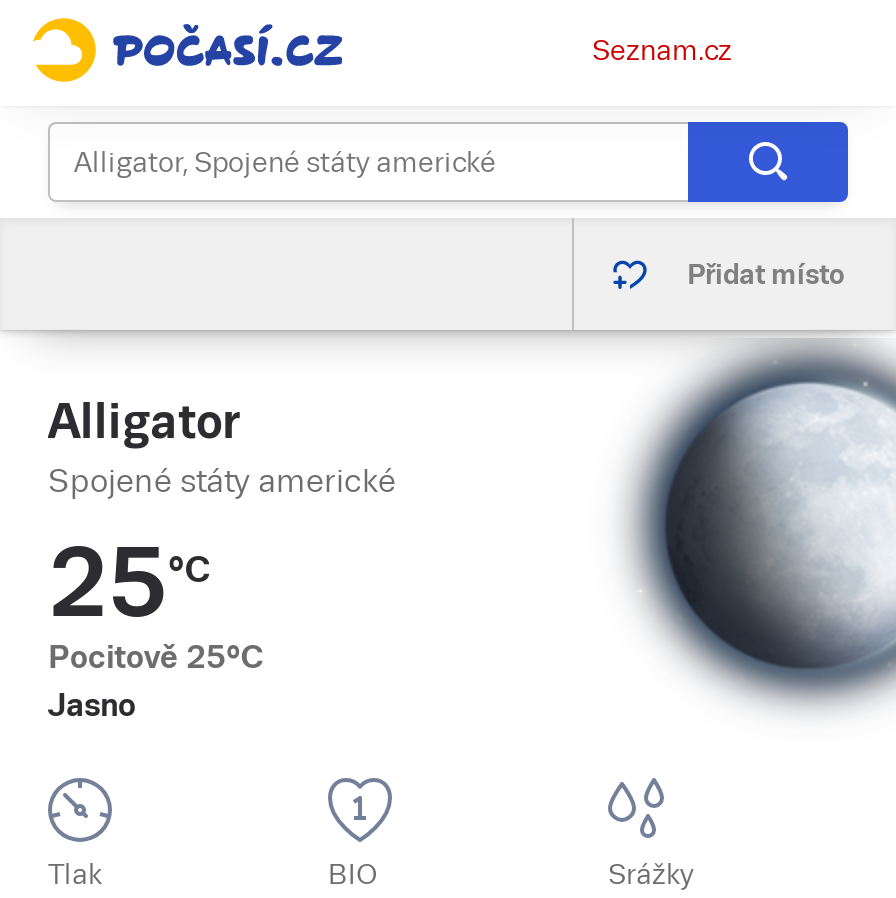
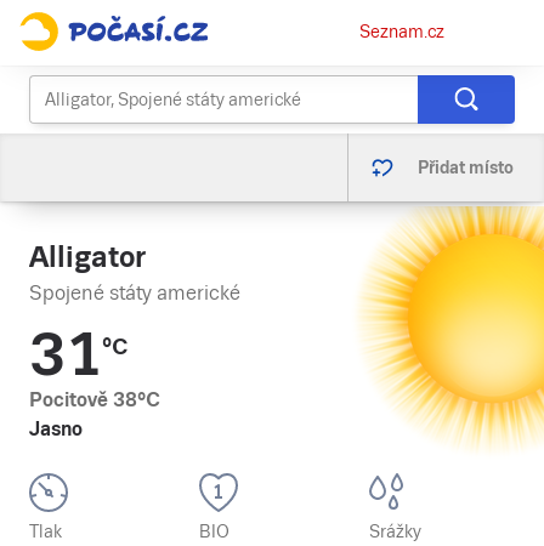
[596,340,890,732] [image] -> [361,206,540,448] [image]
[48,528,210,638] 25°C -> [29,322,127,388] 31°C
[48,638,264,676] Pocitově 25°C -> [29,388,160,411] Pocitově 38°C

